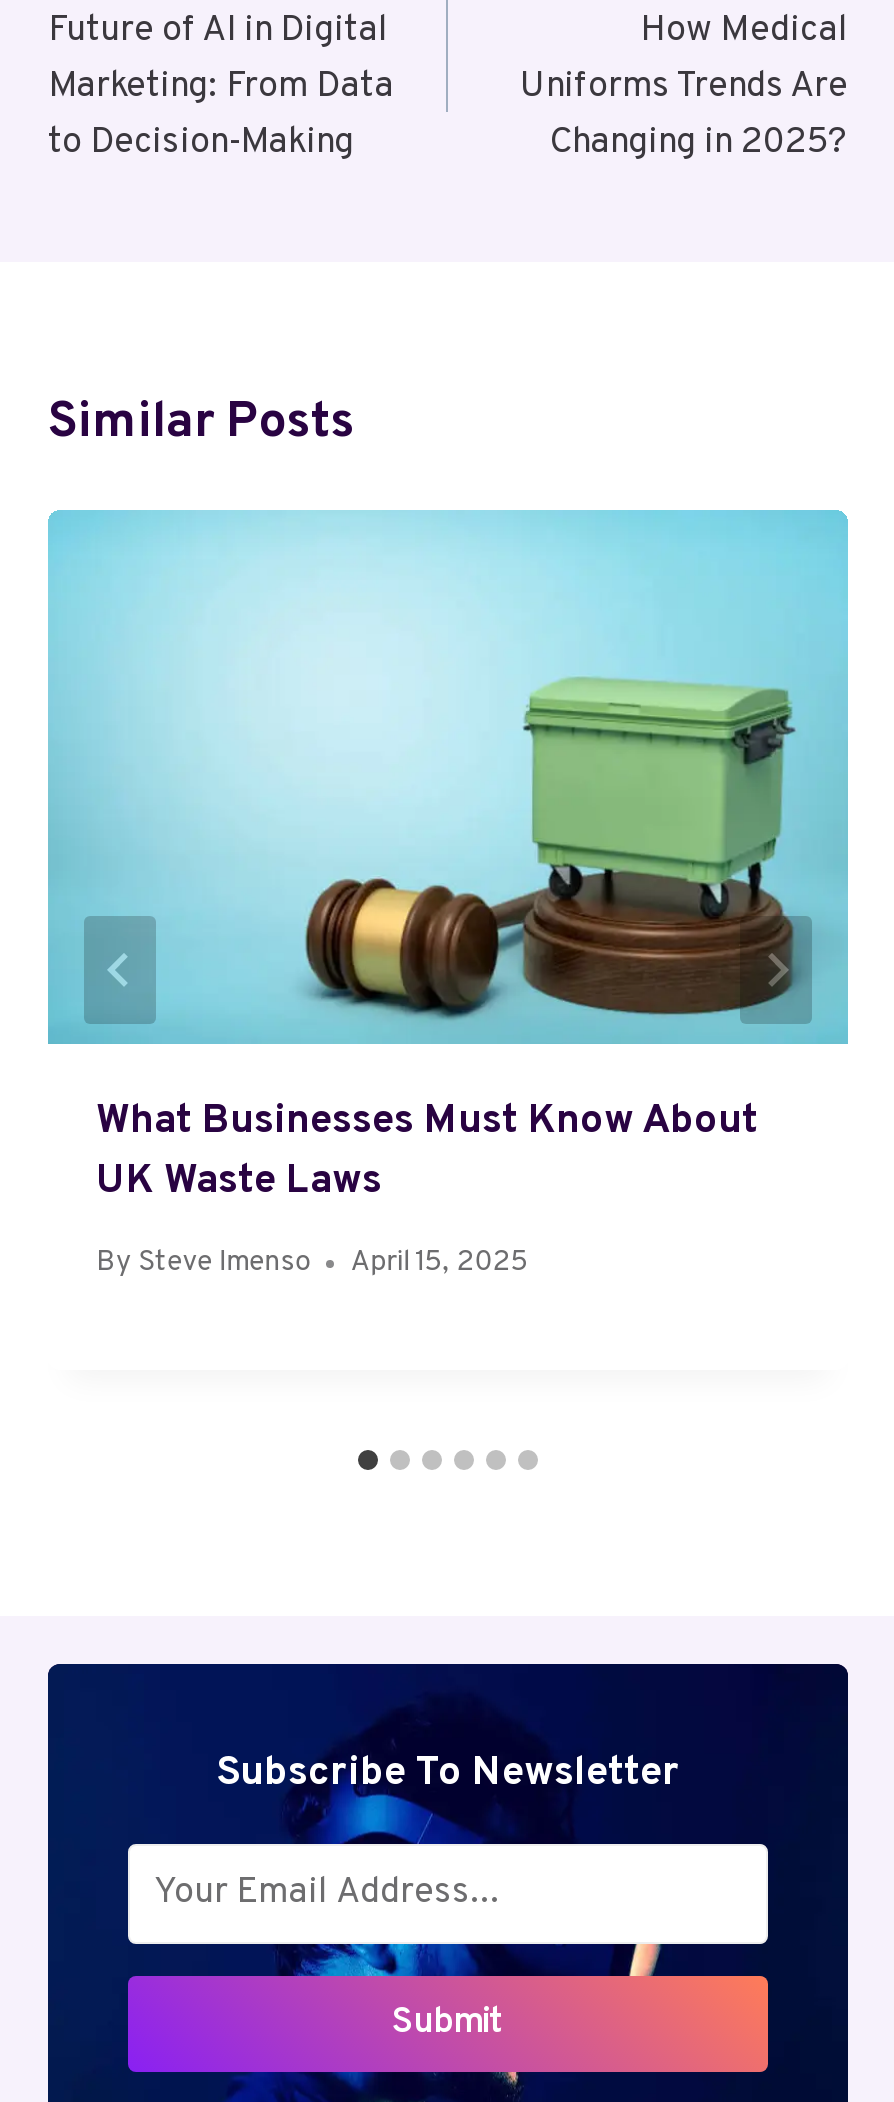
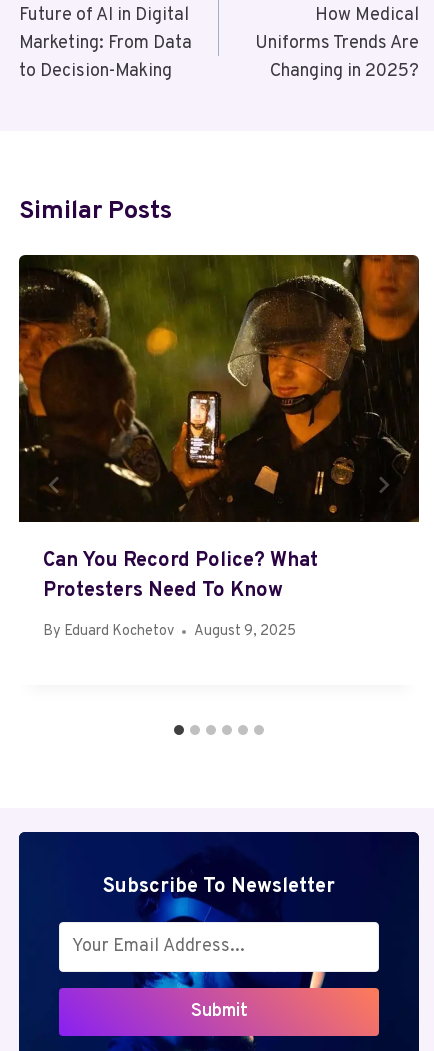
[46,508,850,1208] [image] | What Businesses Must Know About | UK Waste Laws -> [18,254,420,604] [image] | Can You Record Police? What | Protesters Need To Know
[96,1245,528,1283] By Steve Imenso | April 15, 2025 -> [43,622,296,641] By Eduard Kochetov | August 9, 2025

